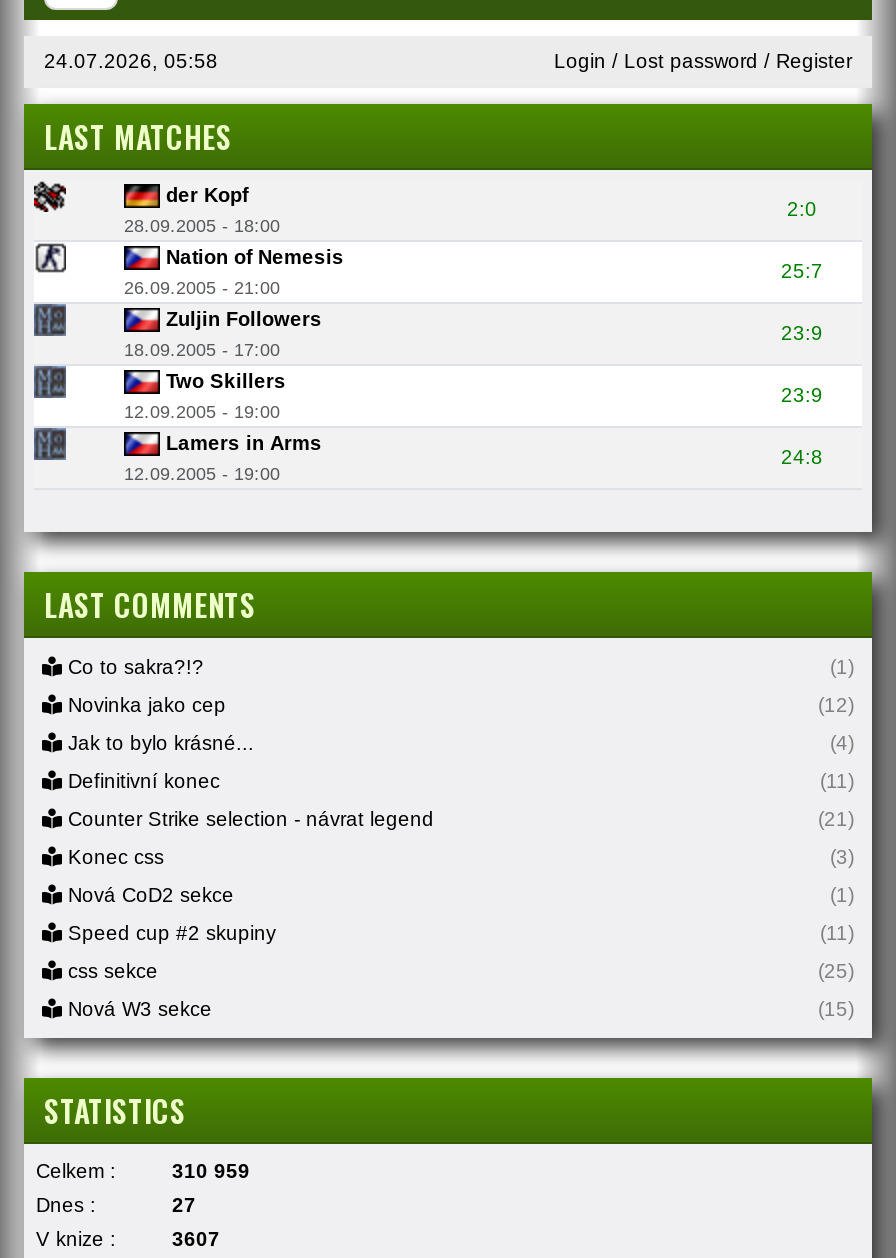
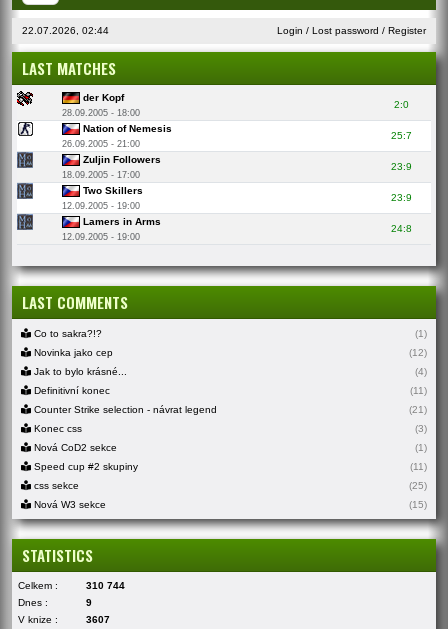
[44,50,218,72] 24.07.2026, 05:58 -> [22,25,109,36] 22.07.2026, 02:44
[172,1160,250,1182] 310 959 -> [86,580,125,591] 310 744
[172,1194,196,1216] 27 -> [86,597,92,608] 9

